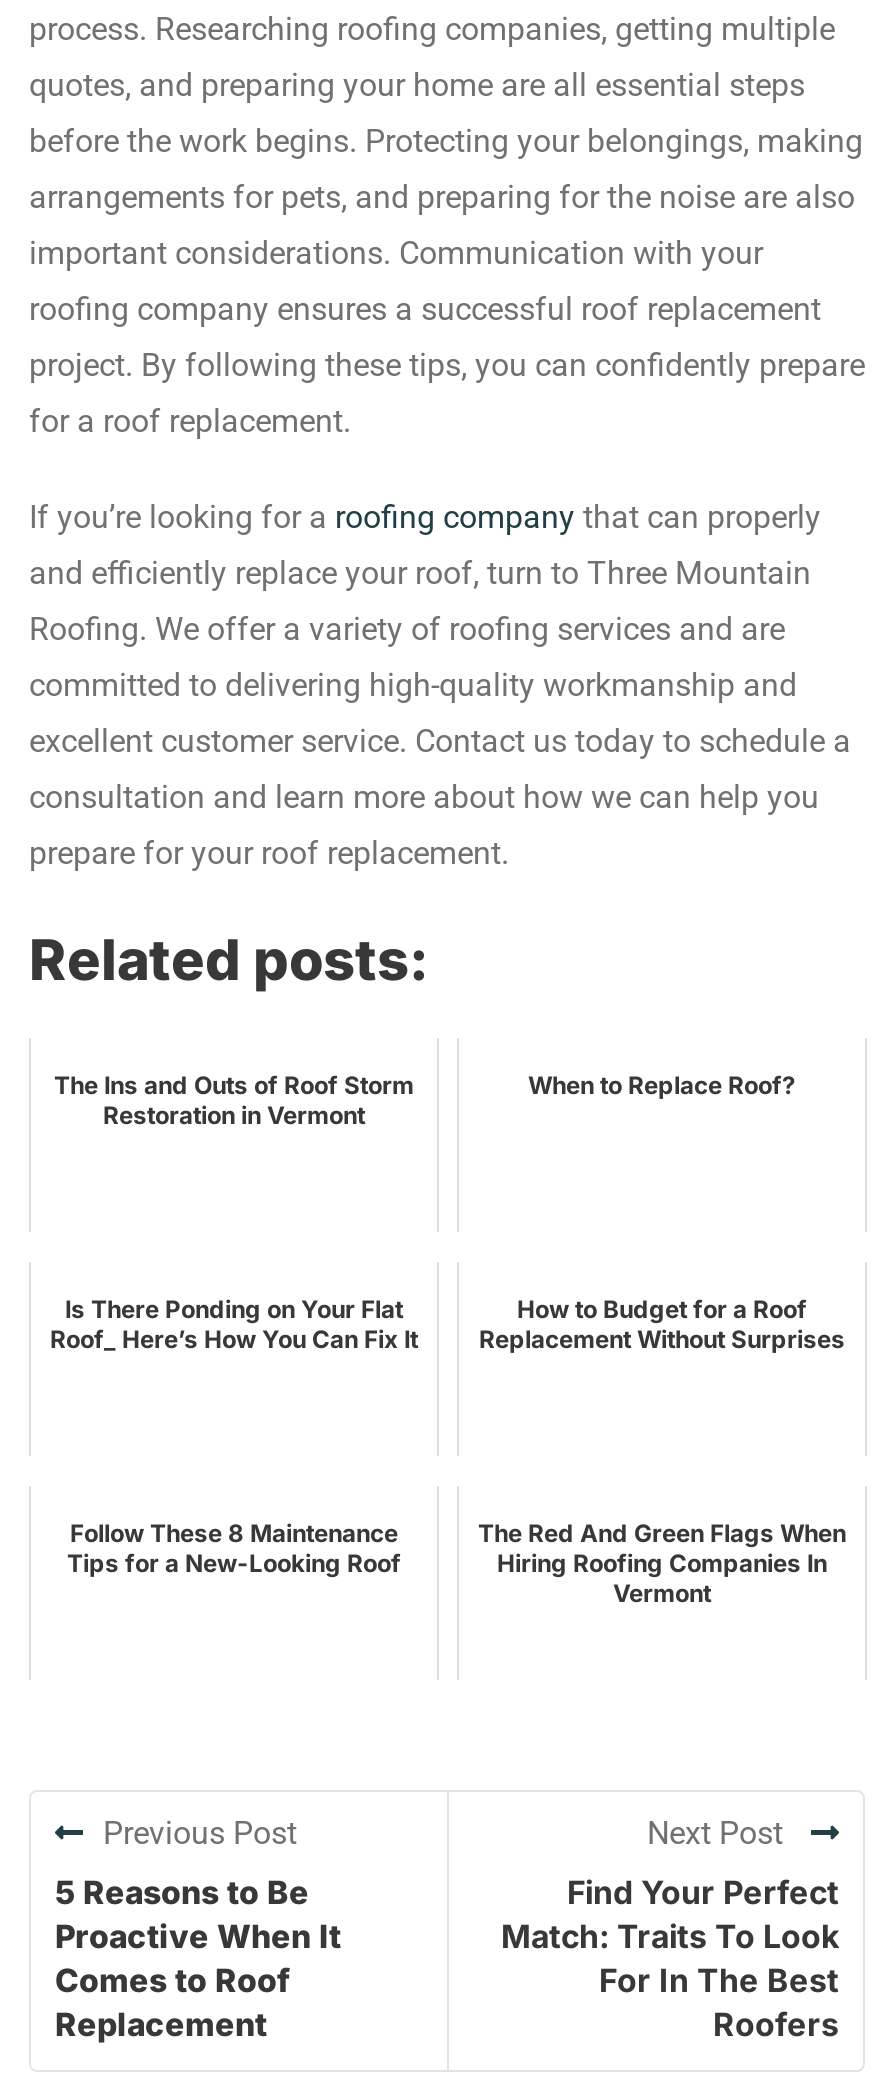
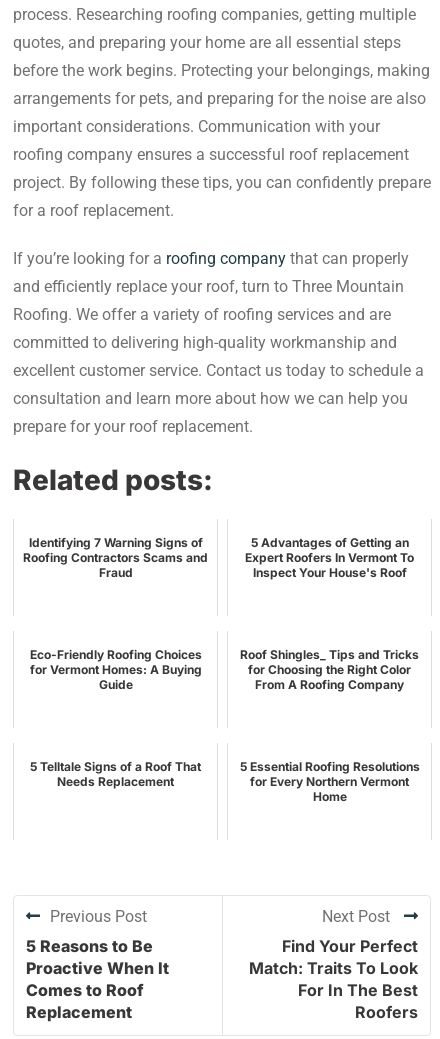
[54,1070,414,1130] The Ins and Outs of Roof Storm | Restoration in Vermont -> [23,535,208,580] Identifying 7 Warning Signs of | Roofing Contractors Scams and | Fraud
[528,1070,796,1100] When to Replace Roof? -> [245,535,414,580] 5 Advantages of Getting an | Expert Roofers In Vermont To | Inspect Your House's Roof
[50,1294,418,1354] Is There Ponding on Your Flat | Roof_ Here’s How You Can Fix It -> [29,647,201,692] Eco-Friendly Roofing Choices | for Vermont Homes: A Buying | Guide
[479,1294,845,1354] How to Budget for a Roof | Replacement Without Surprises -> [240,647,419,692] Roof Shingles_ Tips and Tricks | for Choosing the Right Color | From A Roofing Company
[67,1518,401,1578] Follow These 8 Maintenance | Tips for a New-Looking Roof -> [30,759,201,789] 5 Telltale Signs of a Roof That | Needs Replacement
[478,1518,846,1608] The Red And Green Flags When | Hiring Roofing Companies In | Vermont -> [239,759,419,804] 5 Essential Roofing Resolutions | for Every Northern Vermont | Home

